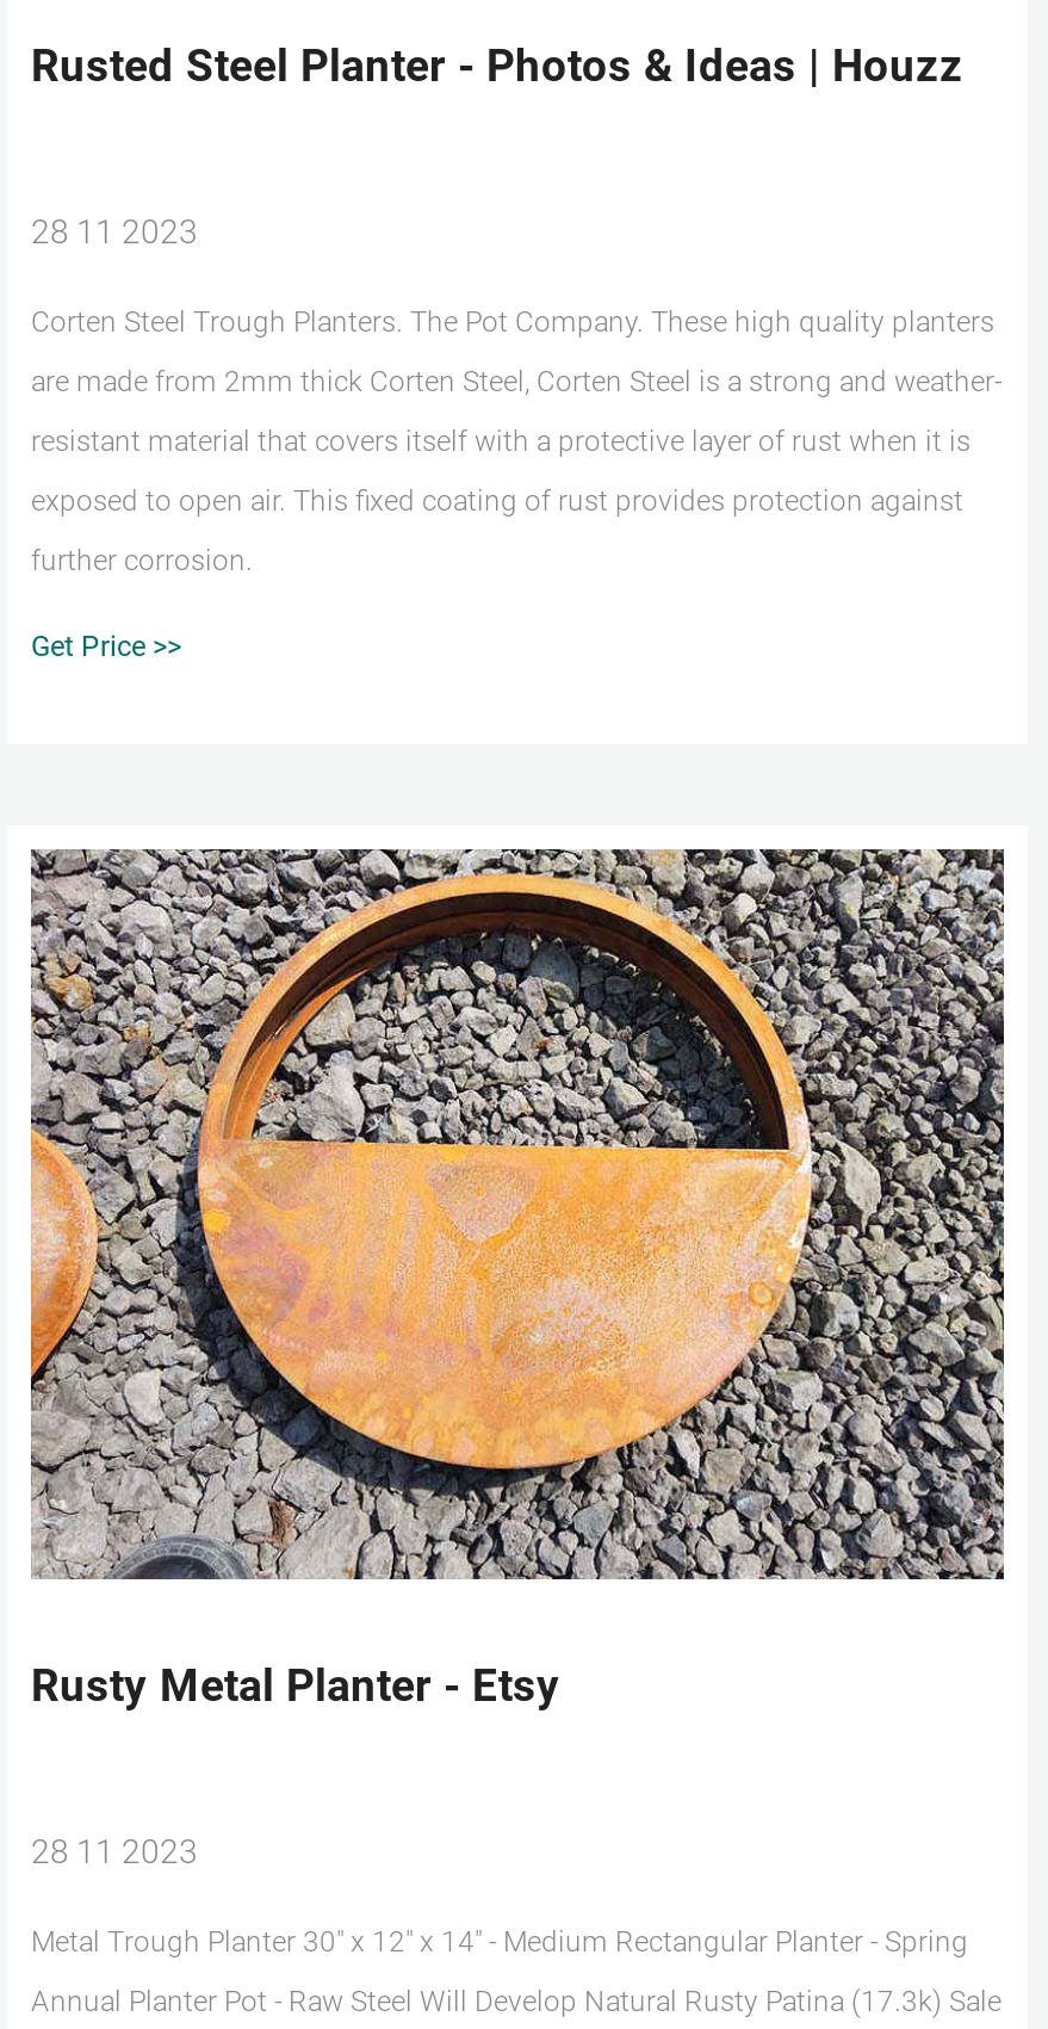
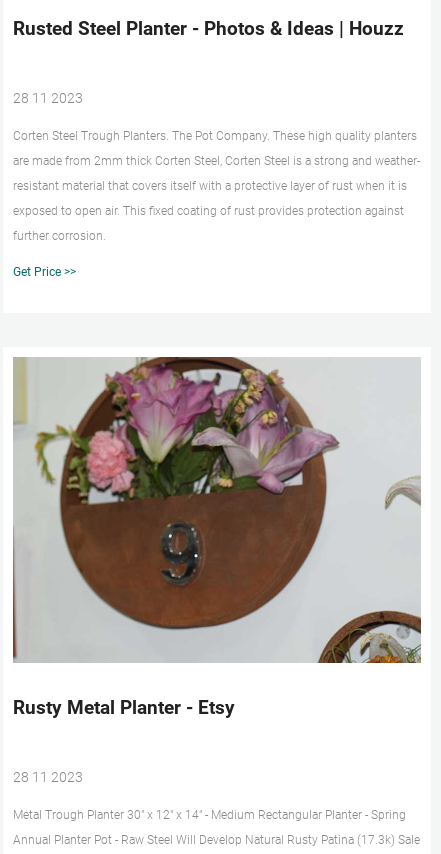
[29,847,1006,1582] [image] -> [13,356,421,664] [image]

